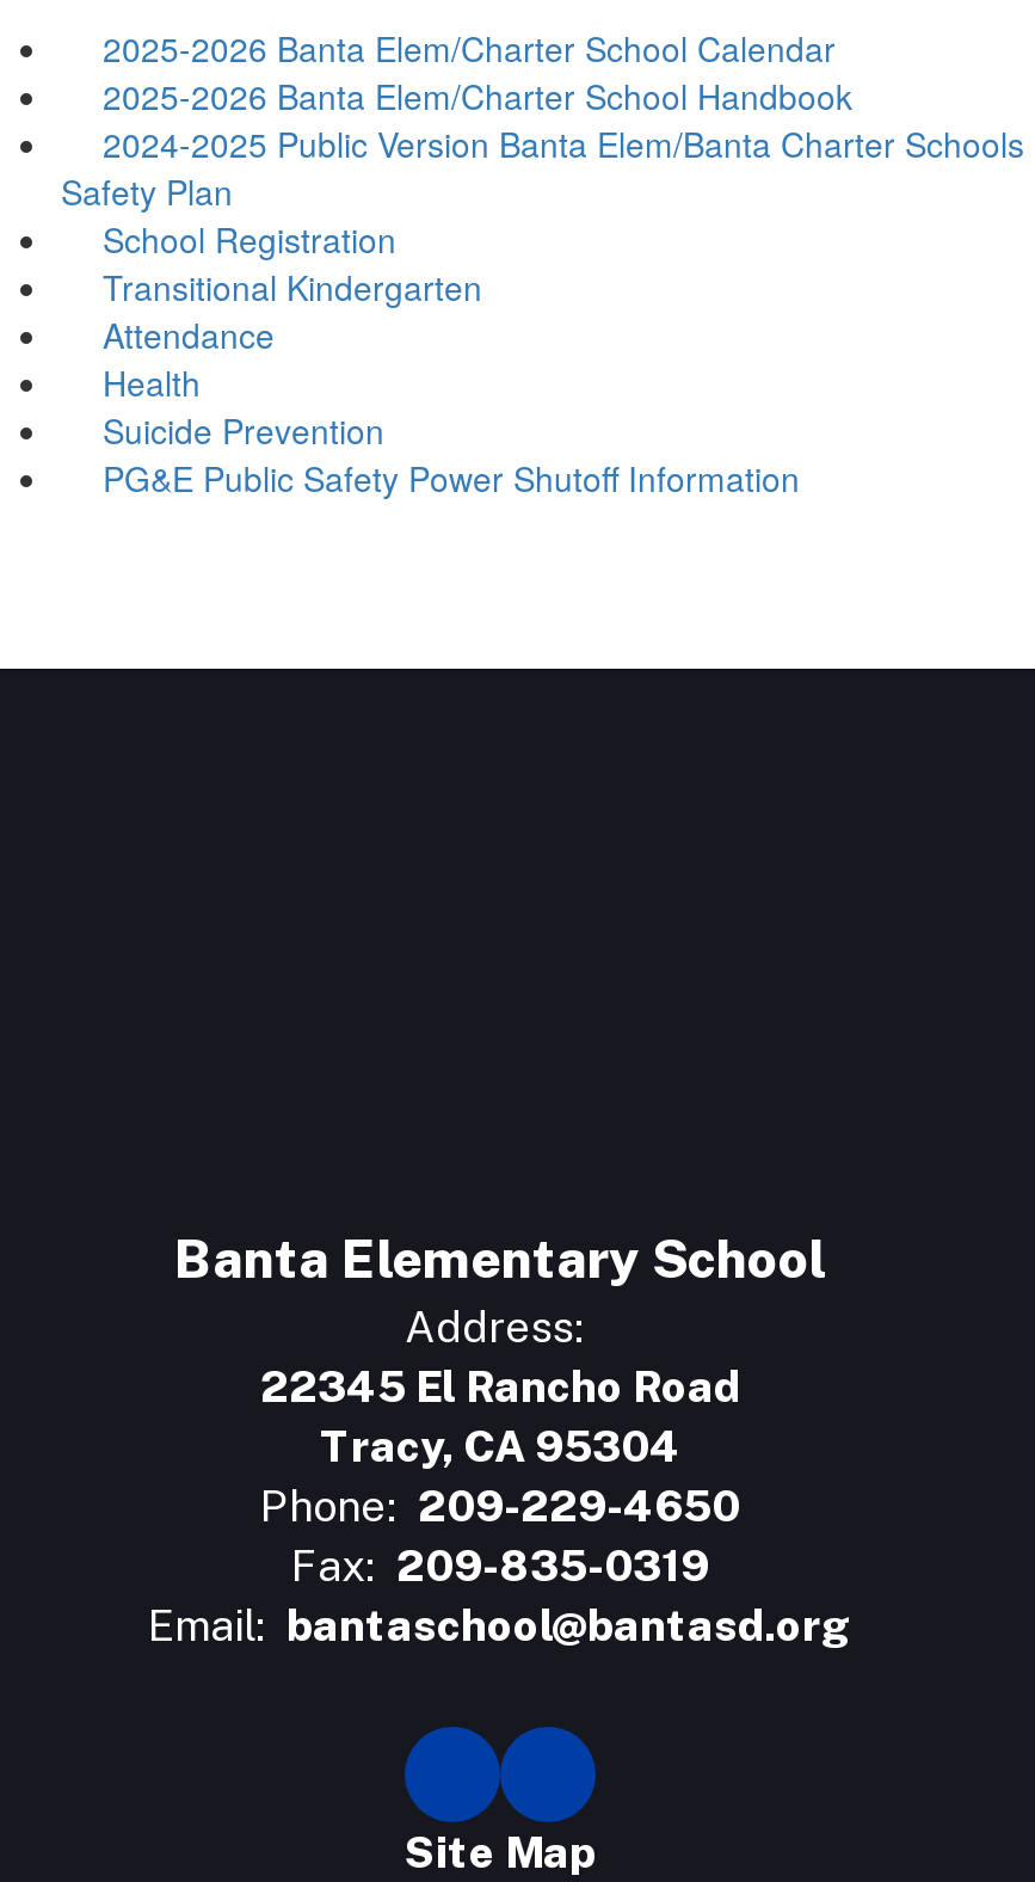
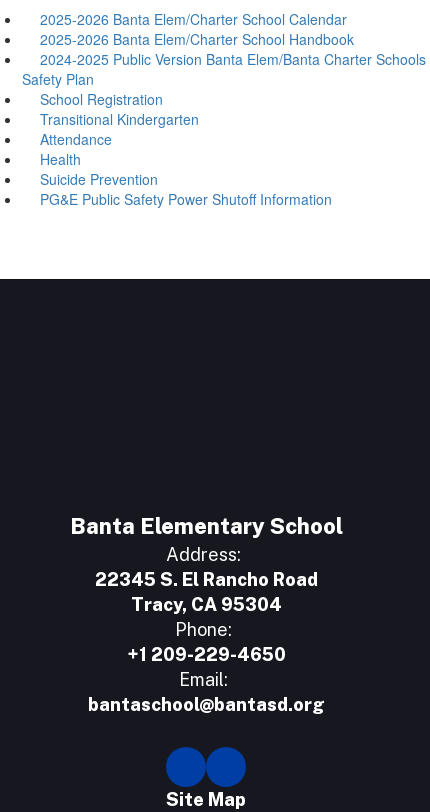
[260,1360,740,1410] 22345 El Rancho Road -> [94,568,317,589] 22345 S. El Rancho Road
[148,1480,852,1649] Phone: 209-229-4650 | Fax: 209-835-0319 | Email: bantaschool@bantasd.org -> [87,618,324,714] Phone: | +1 209-229-4650 | Email: | bantaschool@bantasd.org

